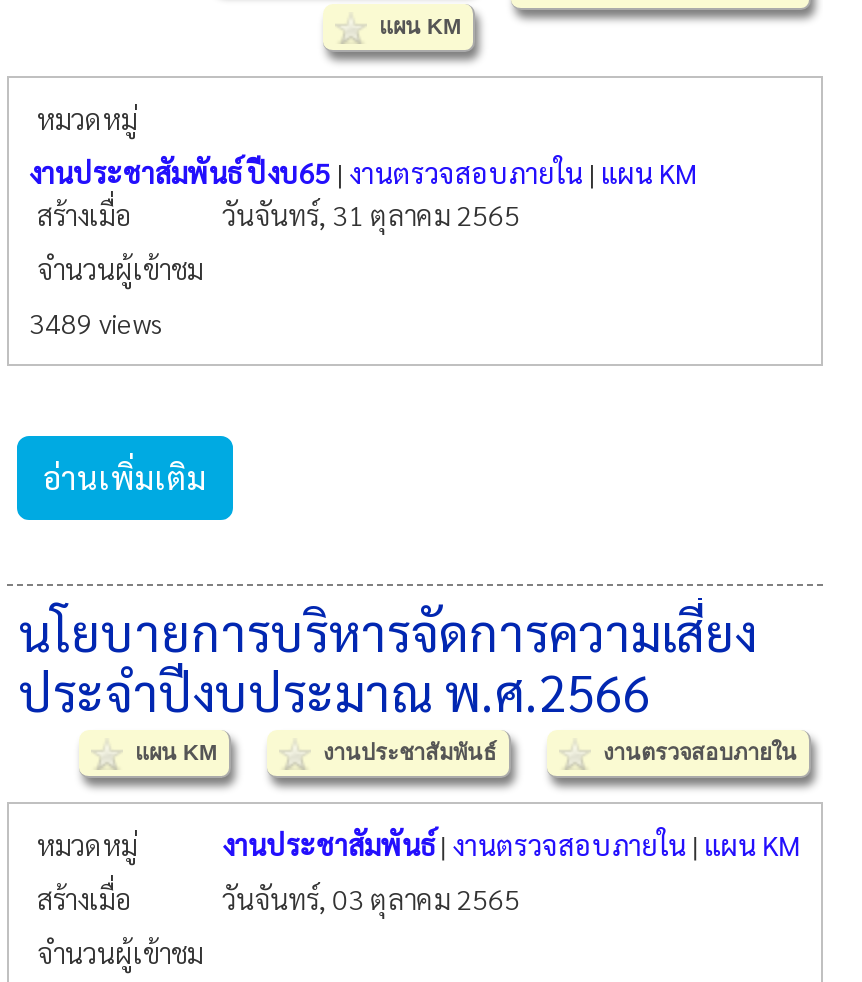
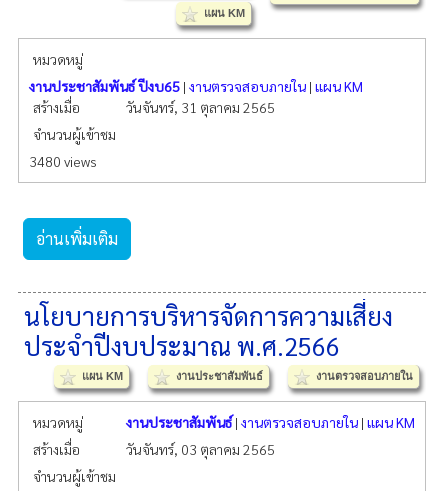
[29,304,165,340] 3489 views -> [29,152,97,170] 3480 views

